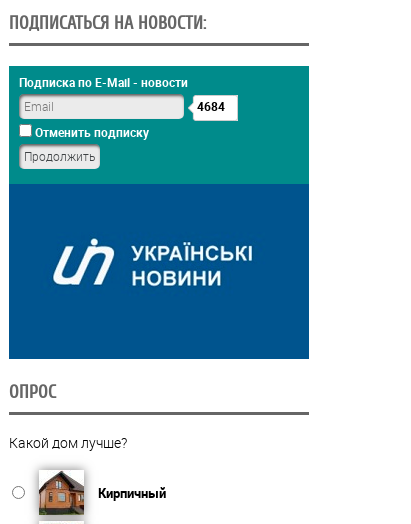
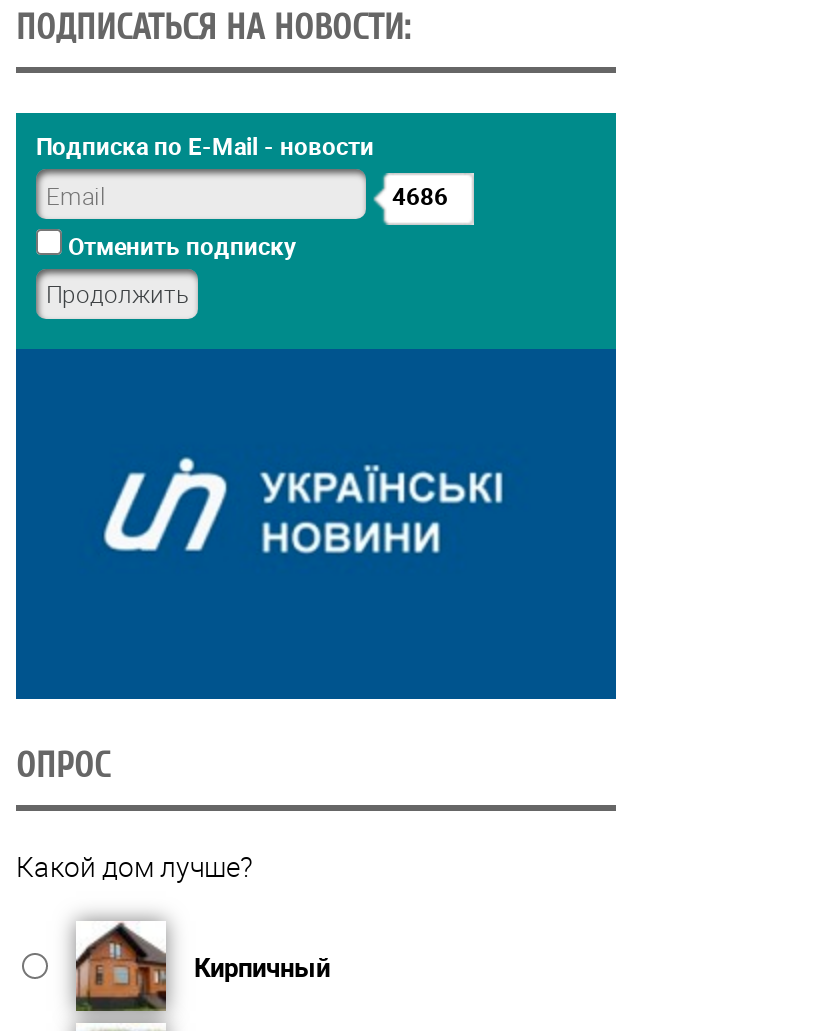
[197,98,225,114] 4684 -> [392,179,448,211] 4686

